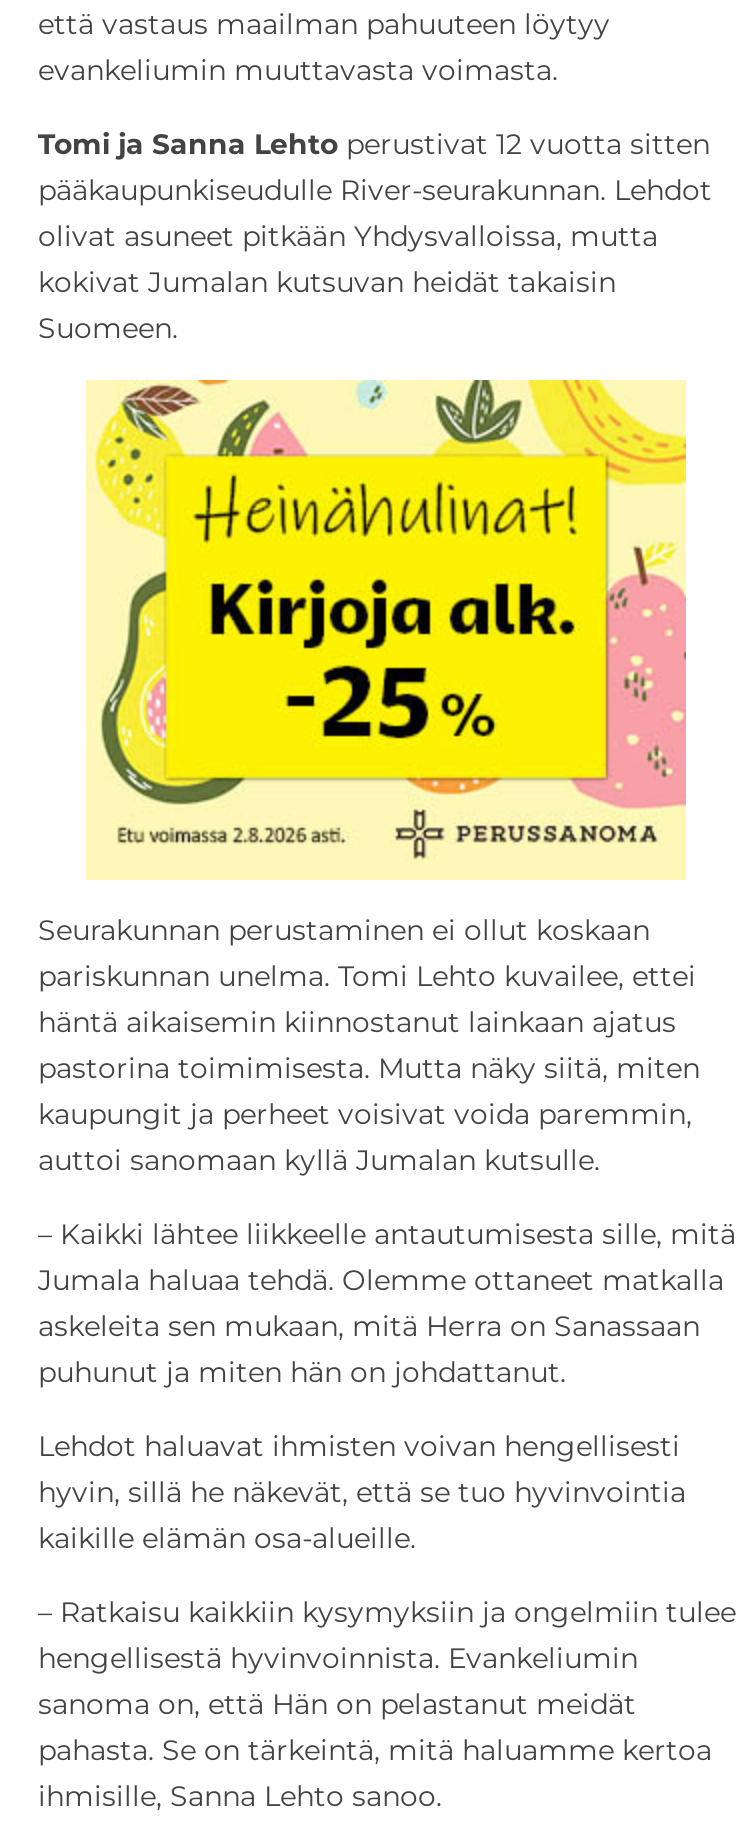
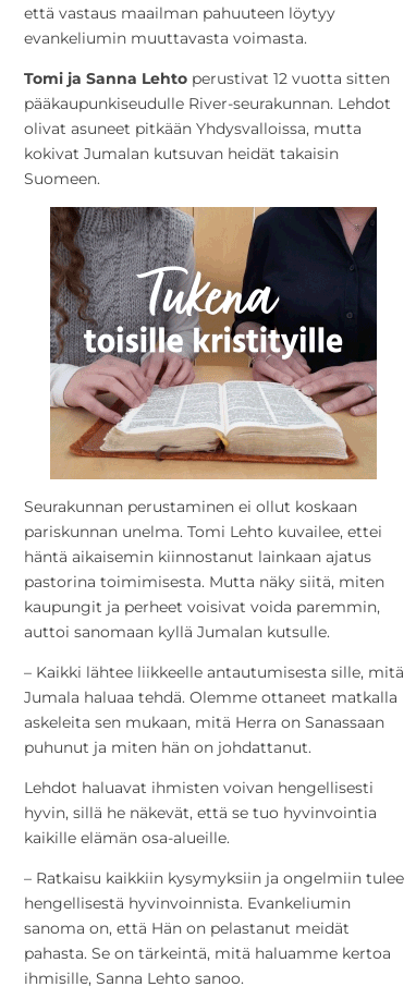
[86,378,688,878] [image] -> [49,206,378,479] [image]

